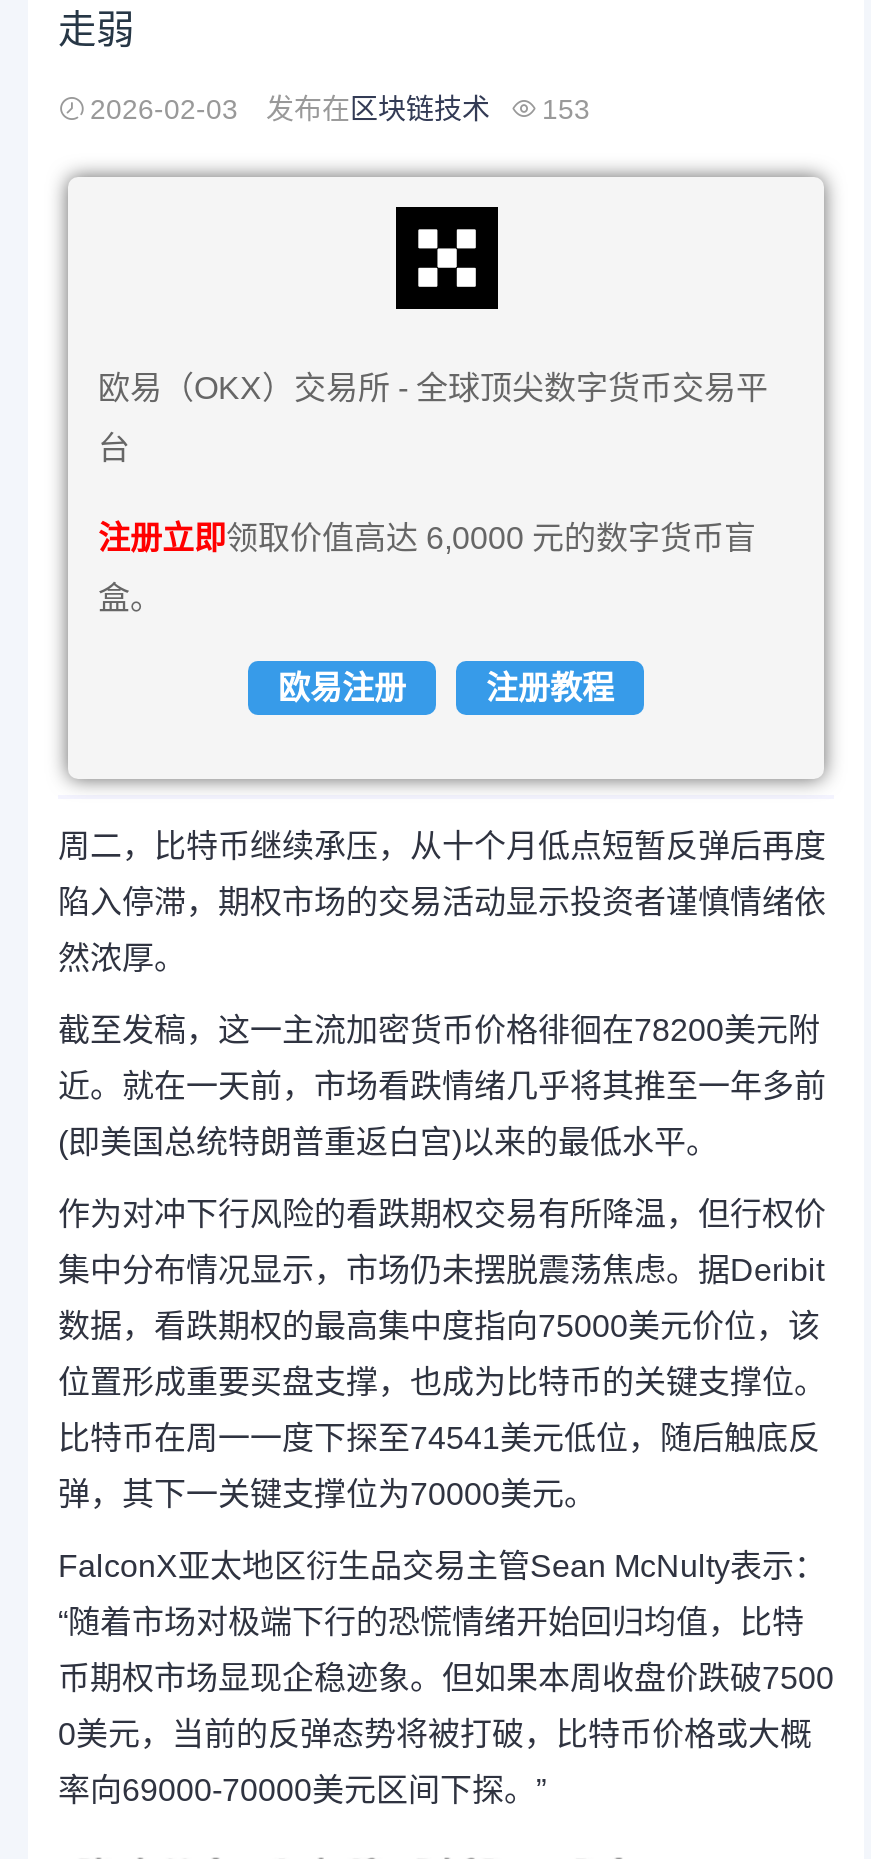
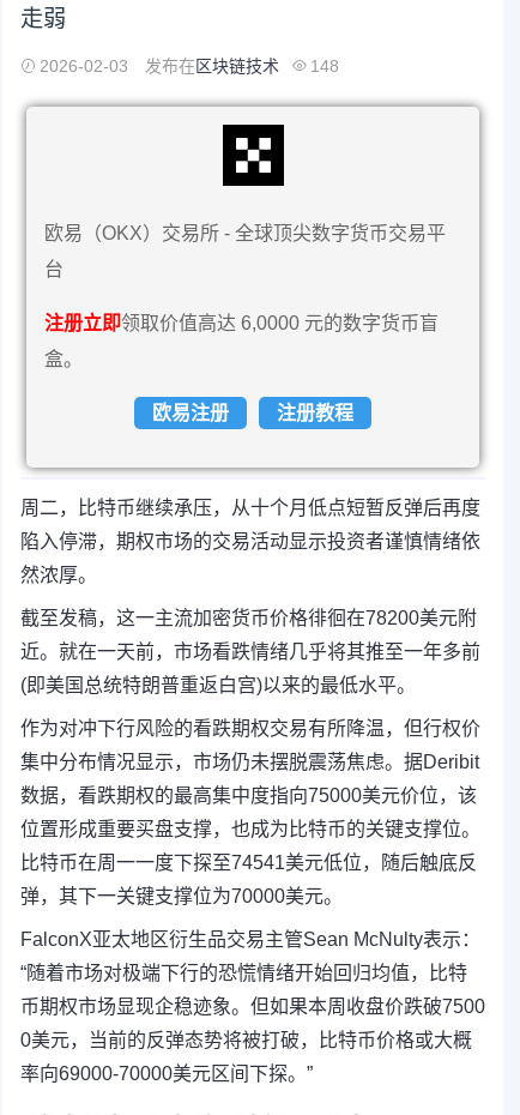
[90,93,590,125] 2026-02-03 发布在区块链技术 153 -> [40,56,339,76] 2026-02-03 发布在区块链技术 148

